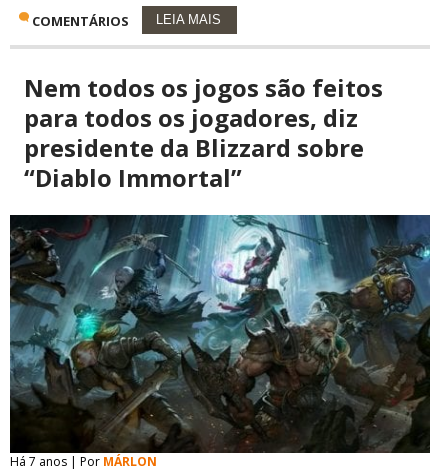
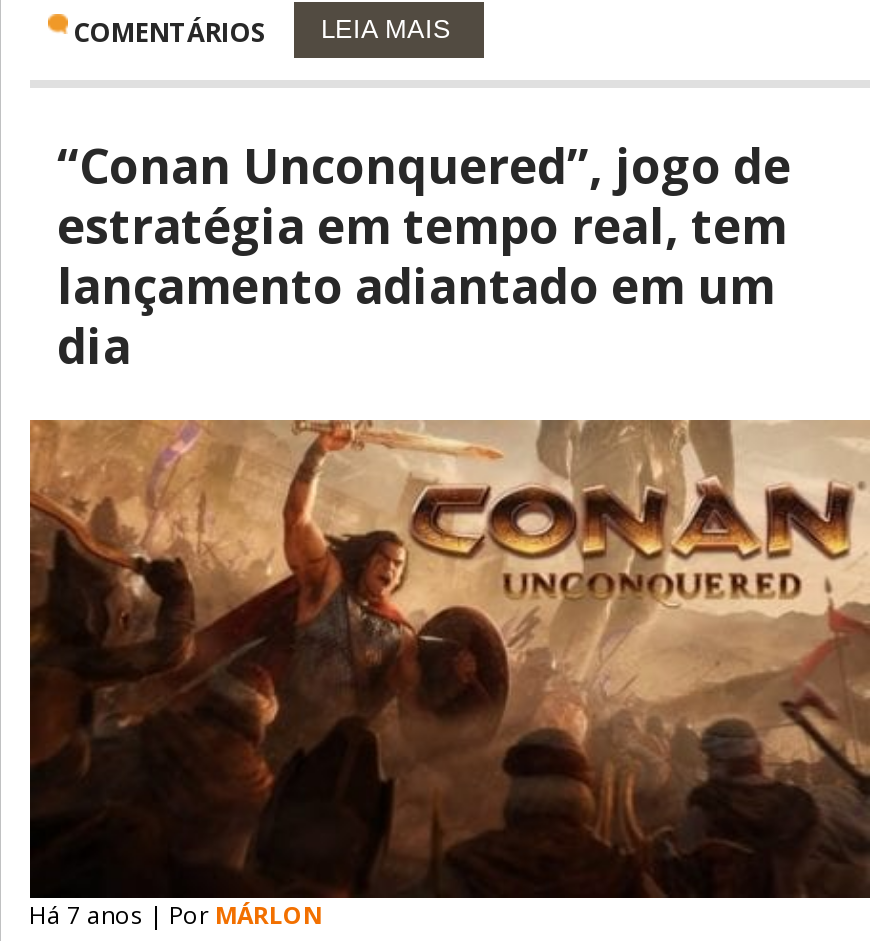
[23,71,382,194] Nem todos os jogos são feitos | para todos os jogadores, diz | presidente da Blizzard sobre | “Diablo Immortal” -> [57,132,791,378] “Conan Unconquered”, jogo de | estratégia em tempo real, tem | lançamento adiantado em um | dia
[9,214,431,454] [image] -> [28,419,872,901] [image]

